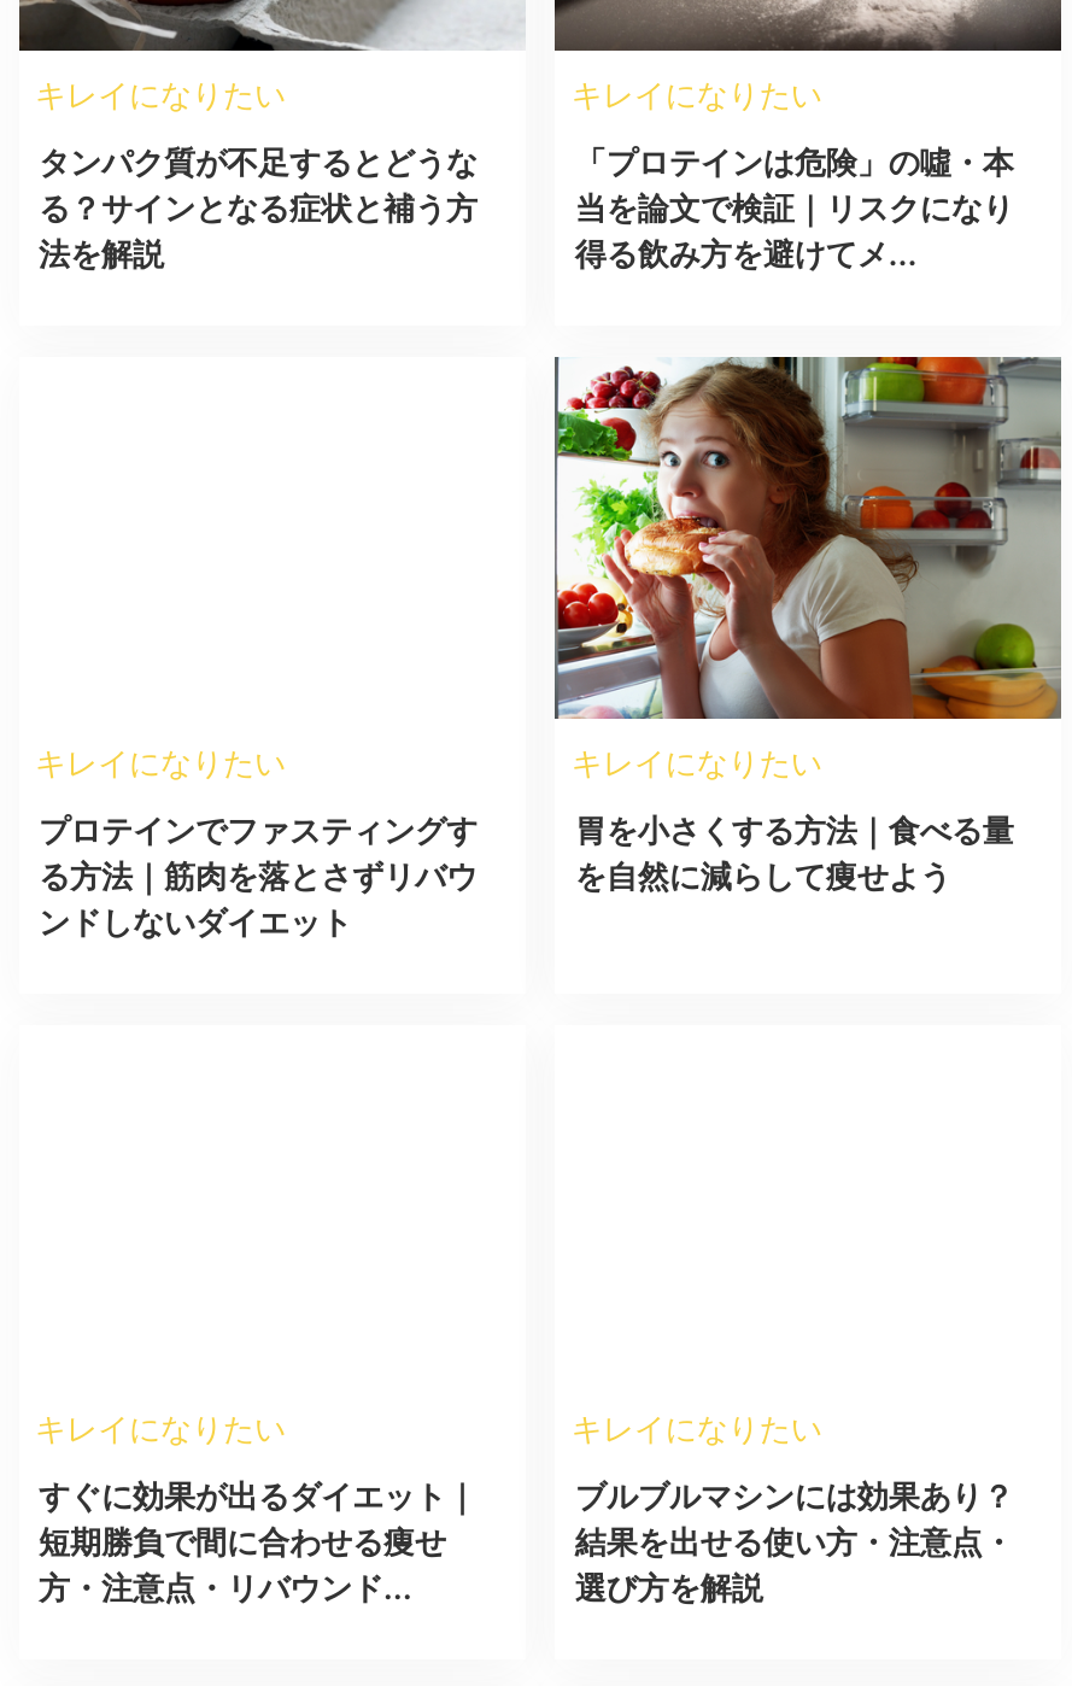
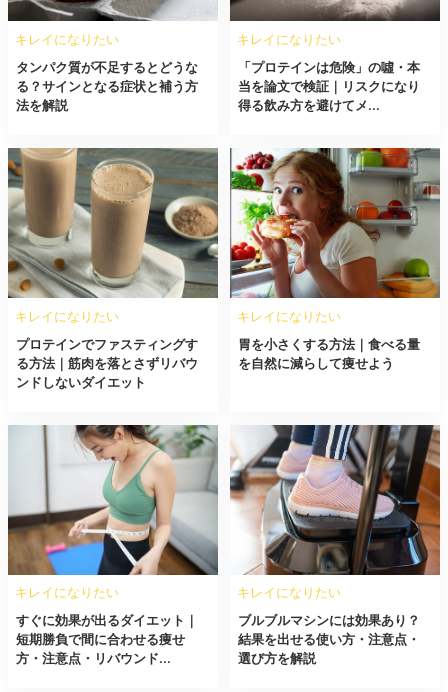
none -> [7,147,219,299] [image]
none -> [7,424,219,576] [image]
none -> [229,424,441,576] [image]

